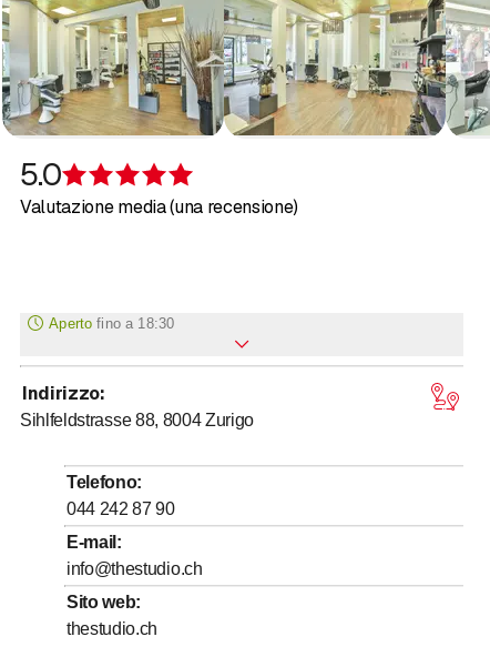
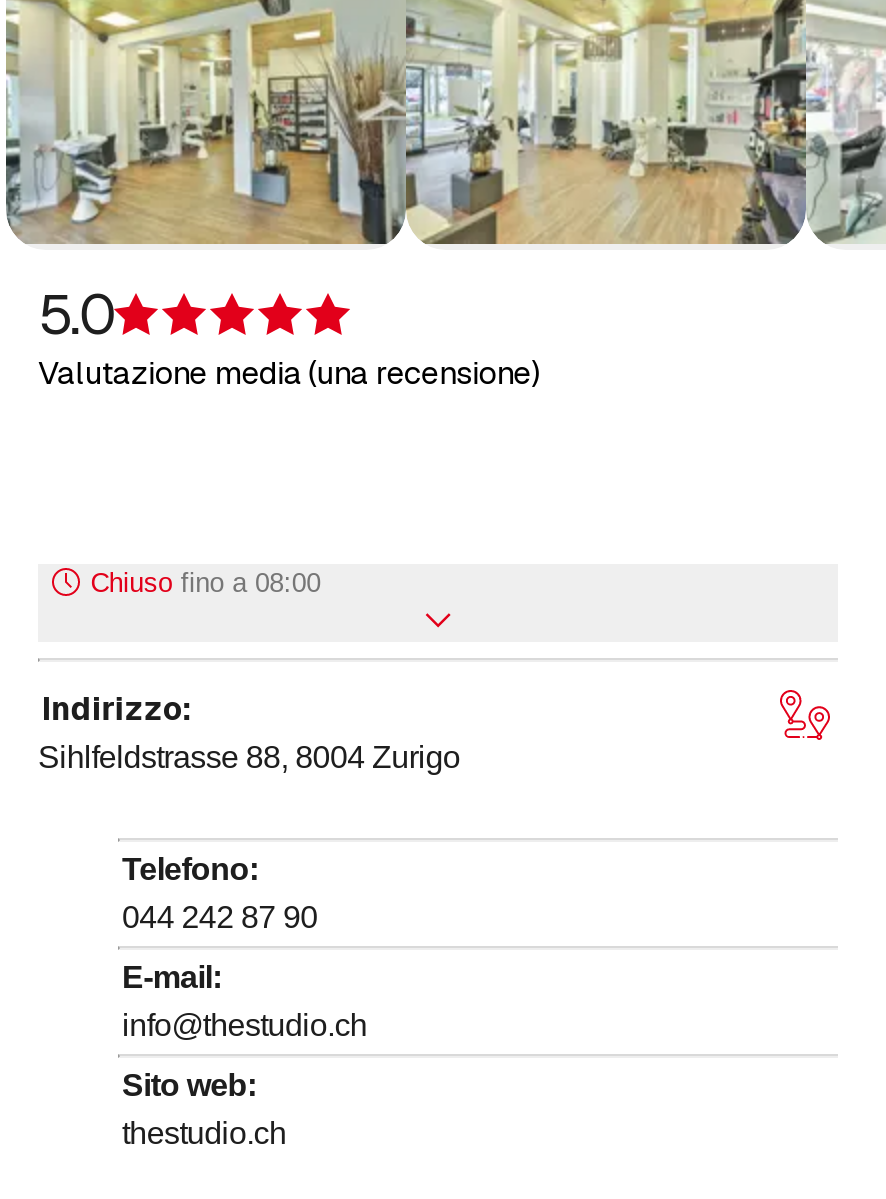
[49,315,174,332] Aperto fino a 18:30 -> [90,568,320,598] Chiuso fino a 08:00

